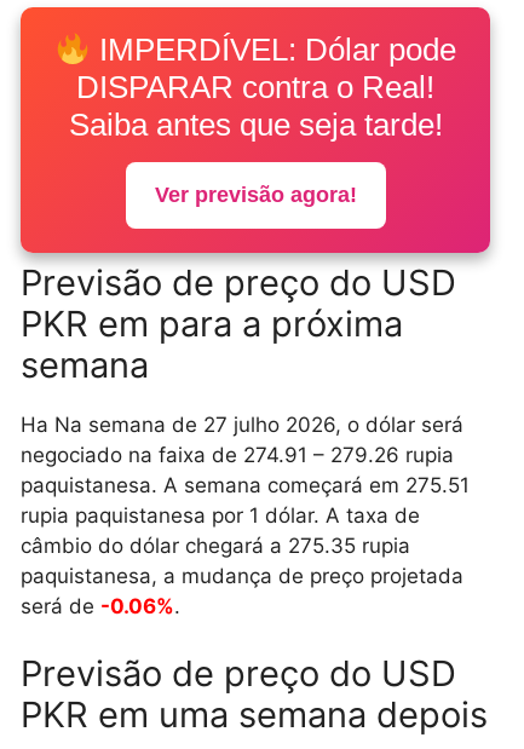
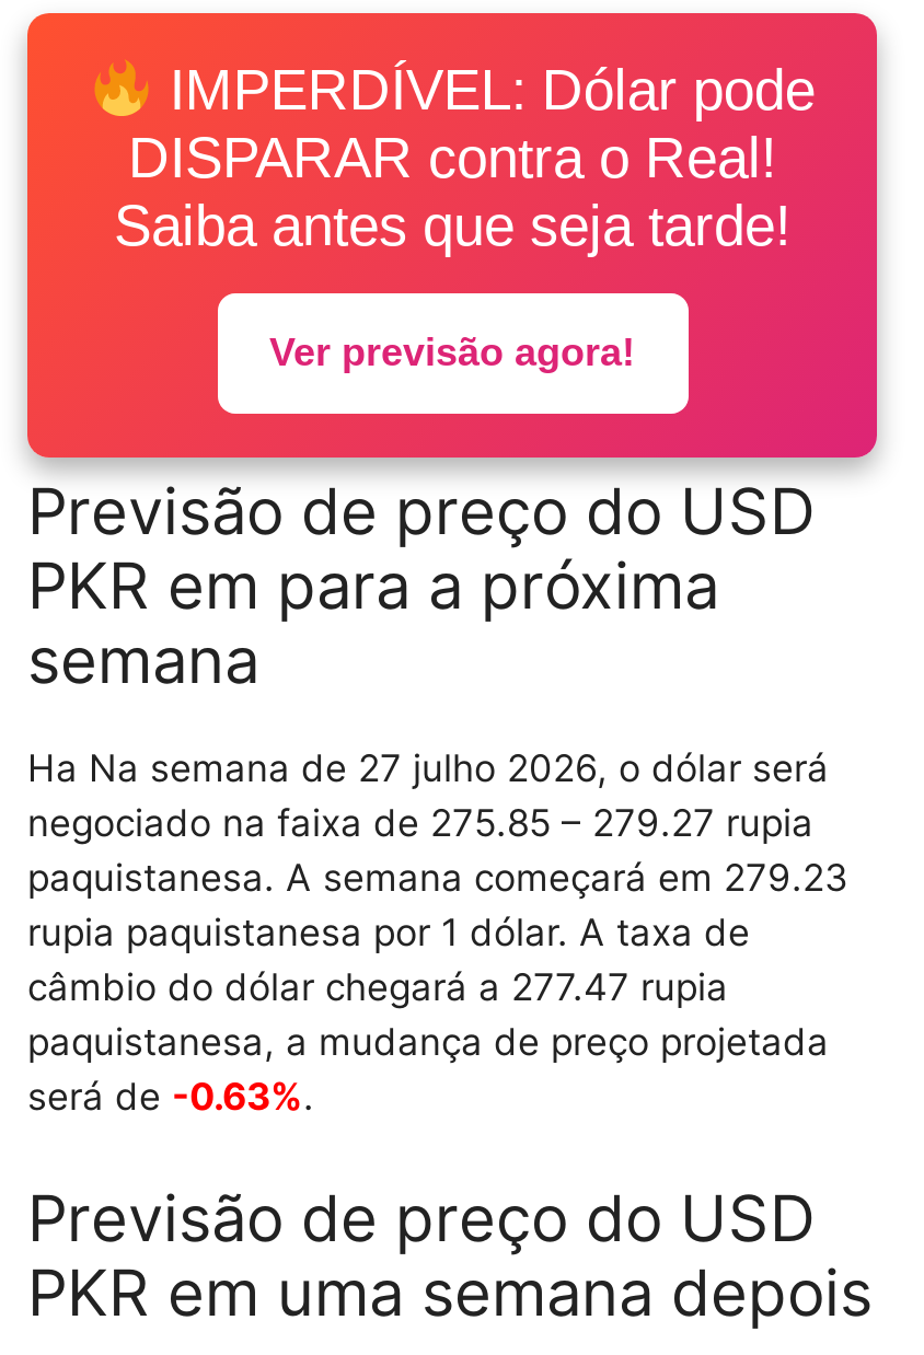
[21,443,454,467] negociado na faixa de 274.91 – 279.26 rupia -> [27,801,813,845] negociado na faixa de 275.85 – 279.27 rupia
[21,473,470,497] paquistanesa. A semana começará em 275.51 -> [27,856,848,900] paquistanesa. A semana começará em 279.23
[21,534,410,558] câmbio do dólar chegará a 275.35 rupia -> [27,965,728,1009] câmbio do dólar chegará a 277.47 rupia
[21,594,180,618] será de -0.06%. -> [27,1075,314,1119] será de -0.63%.

